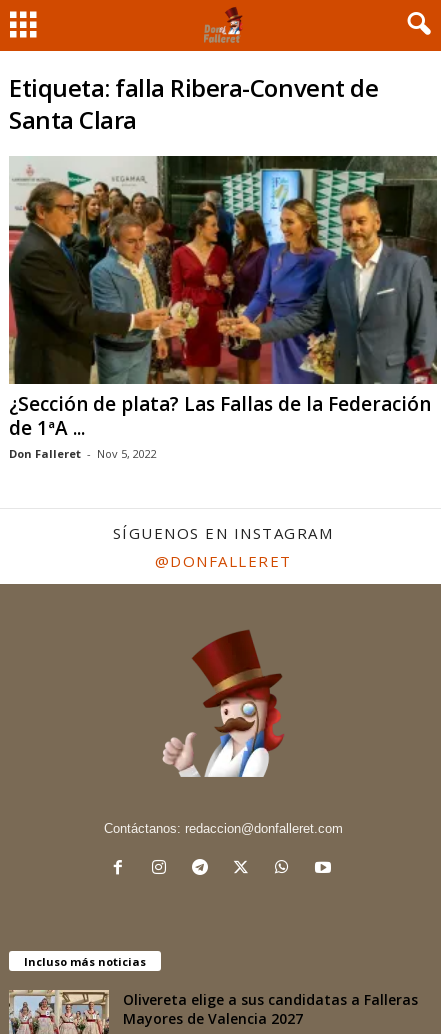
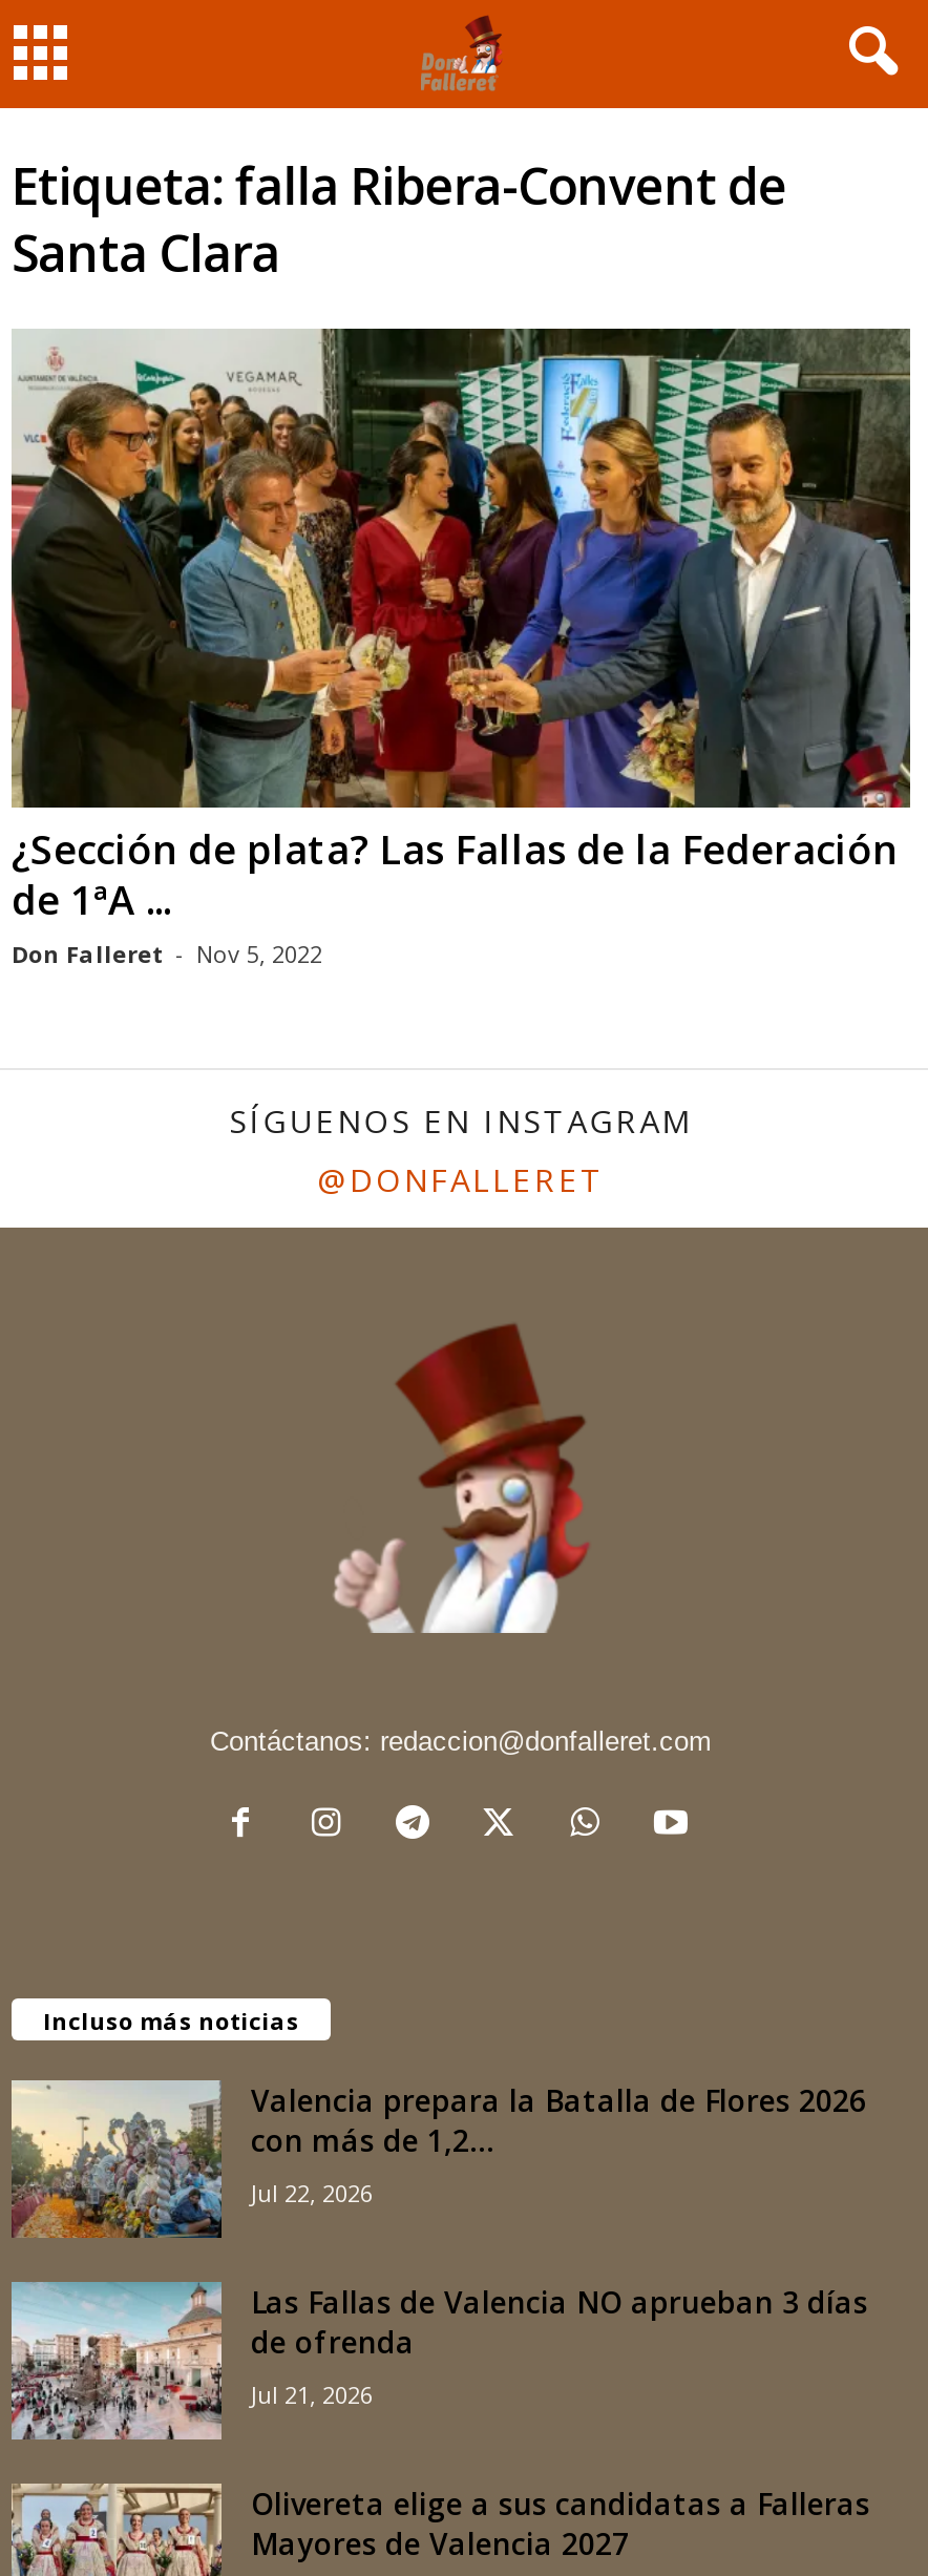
none -> [12,2080,868,2410] [image] | Valencia prepara la Batalla de Flores 2026 | con más de 1,2... | Jul 22, 2026 | Las Fallas de Valencia NO aprueban 3 días | de ofrenda | Jul 21, 2026
none -> [12,2280,222,2444] [image]

